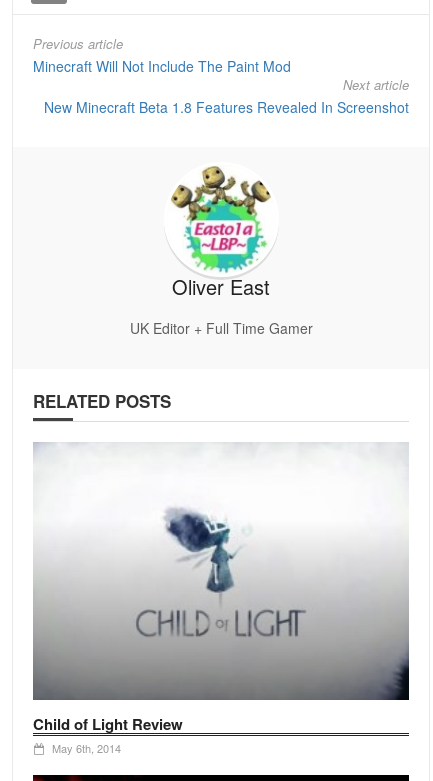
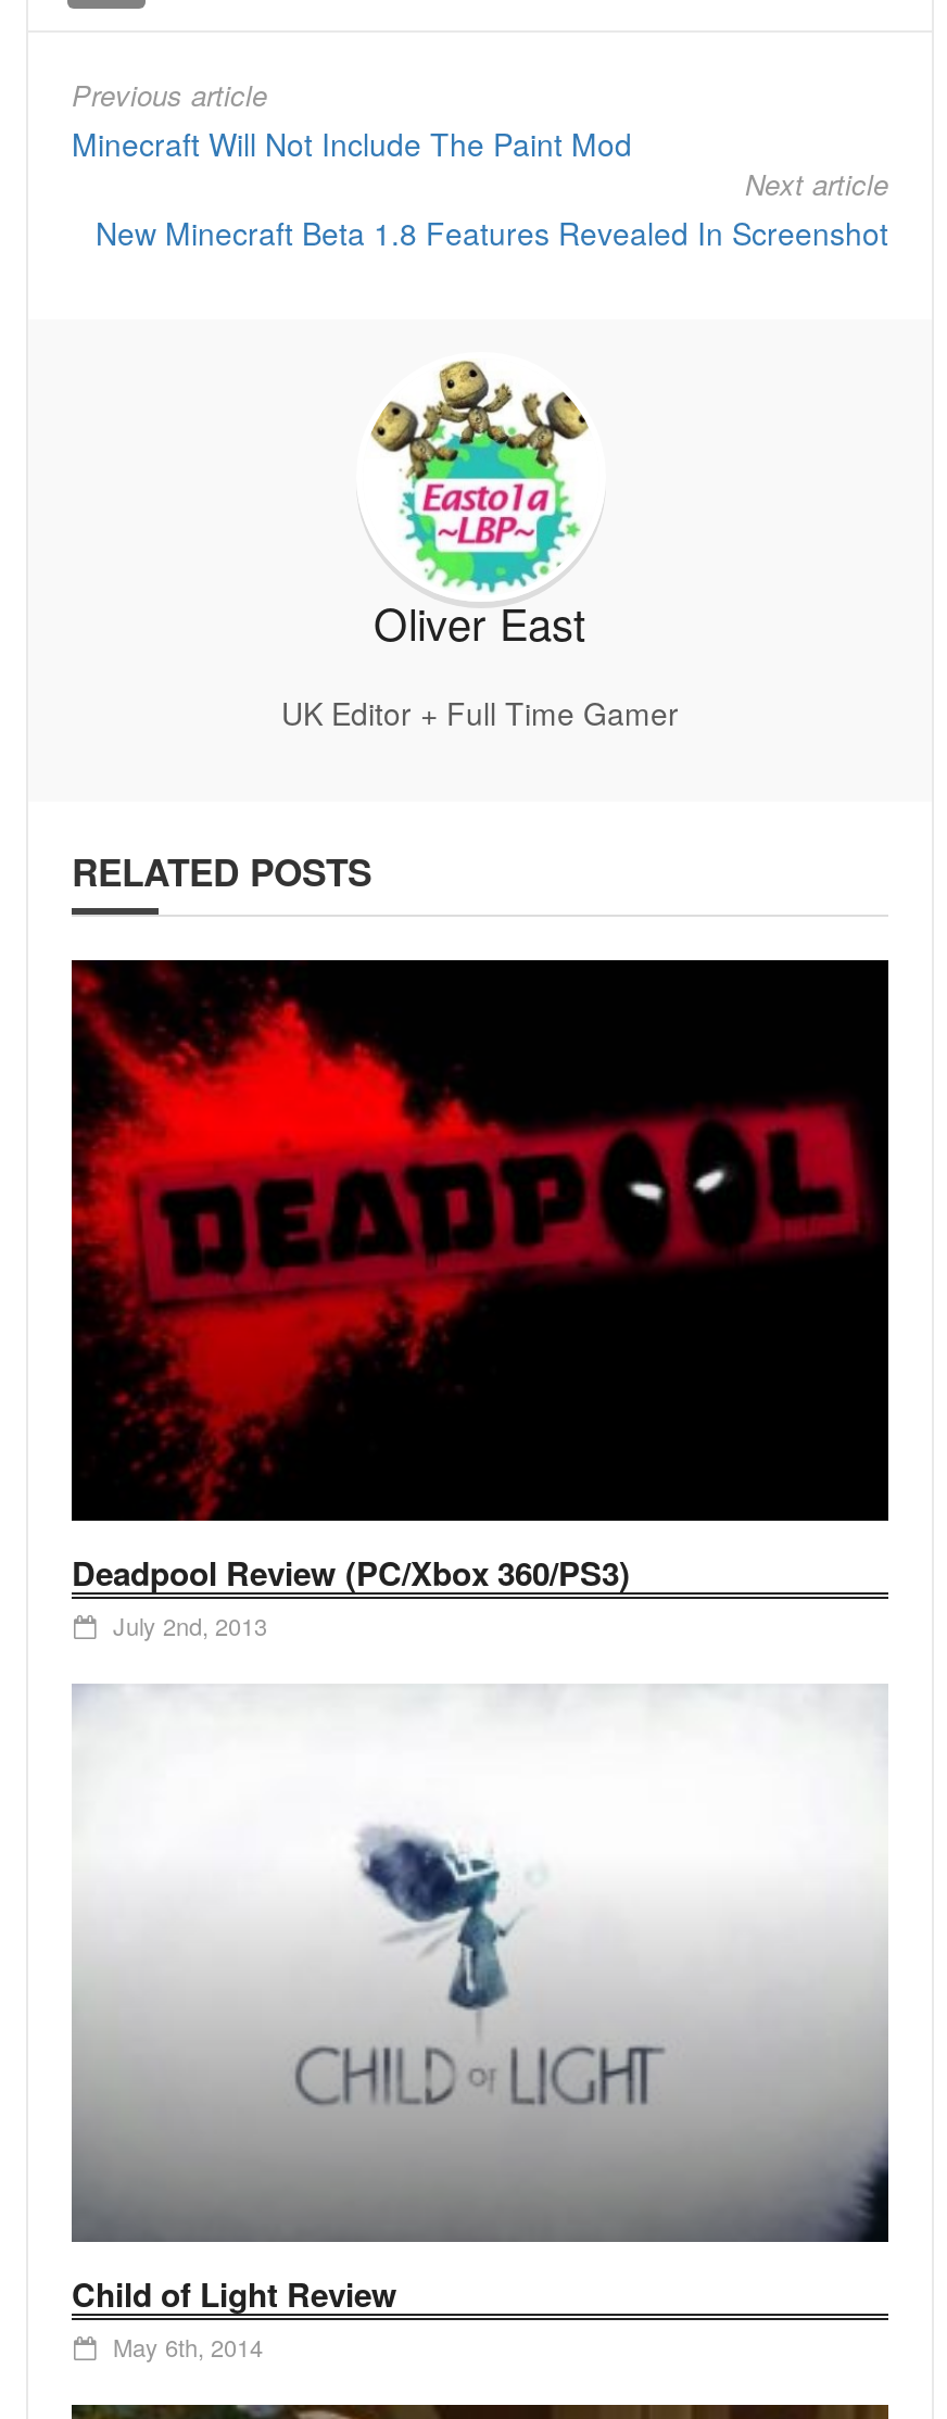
none -> [70,958,891,1642] [image] | Deadpool Review (PC/Xbox 360/PS3) | July 2nd, 2013

